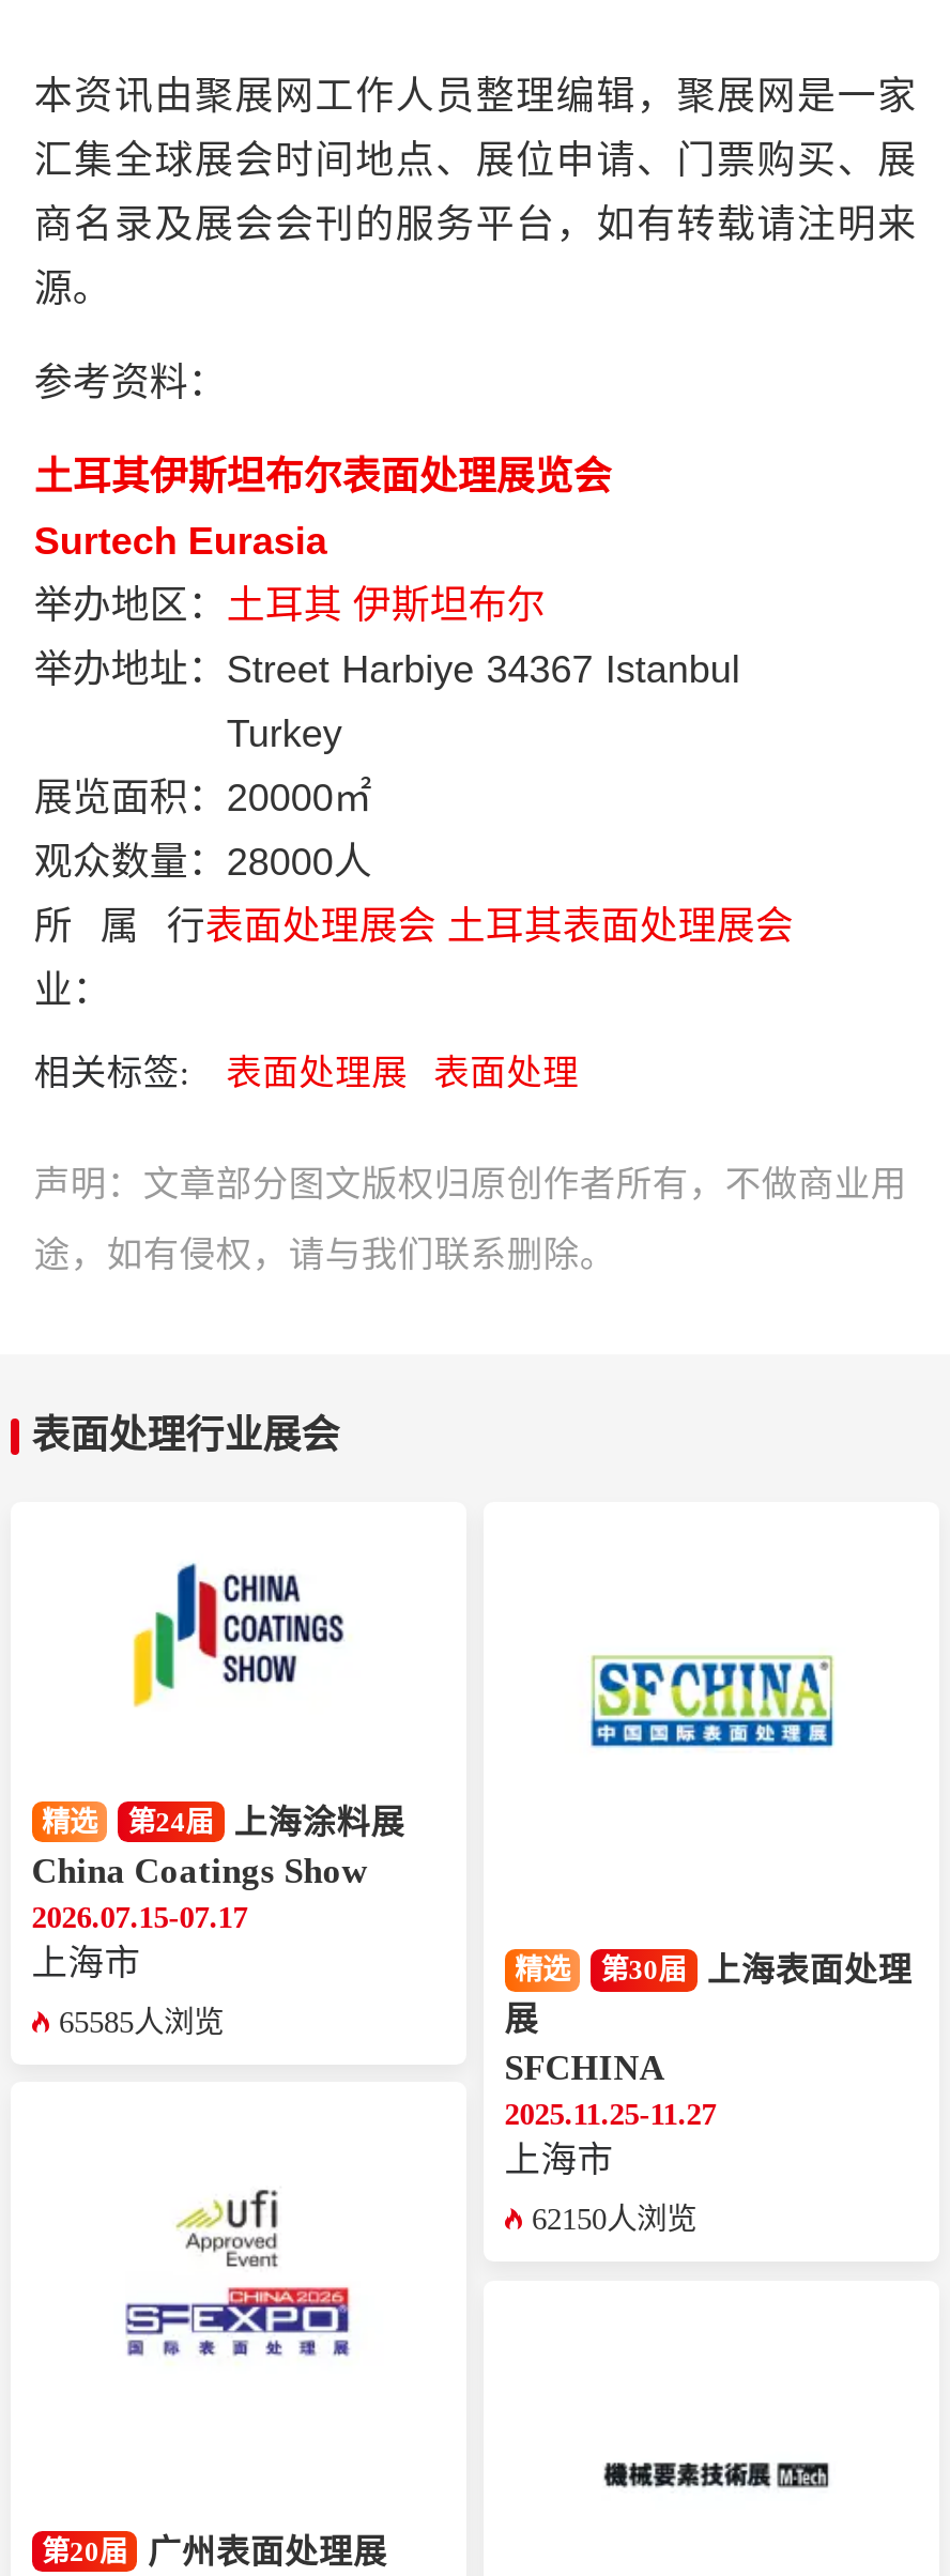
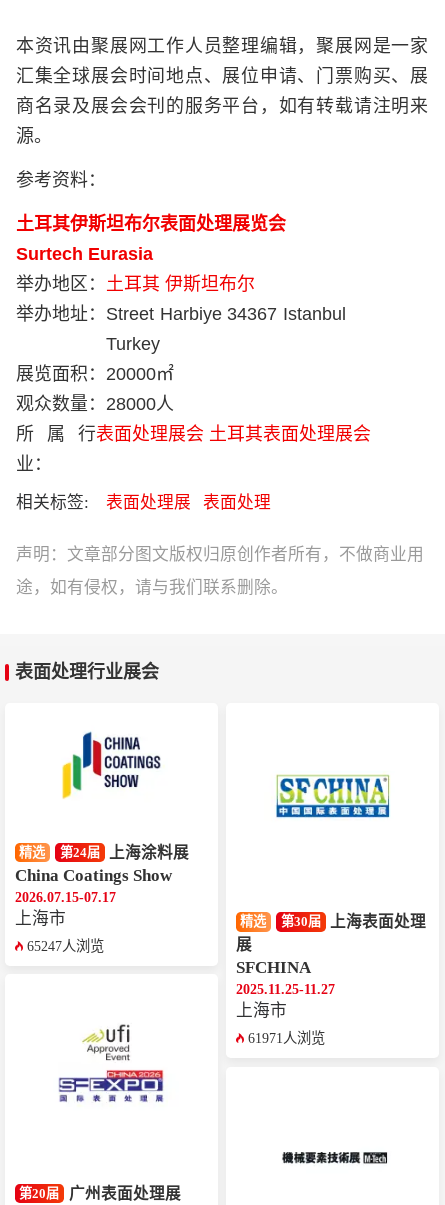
[59,2004,224,2038] 65585人浏览 -> [27,938,104,954] 65247人浏览
[532,2202,696,2236] 62150人浏览 -> [248,1030,325,1046] 61971人浏览

